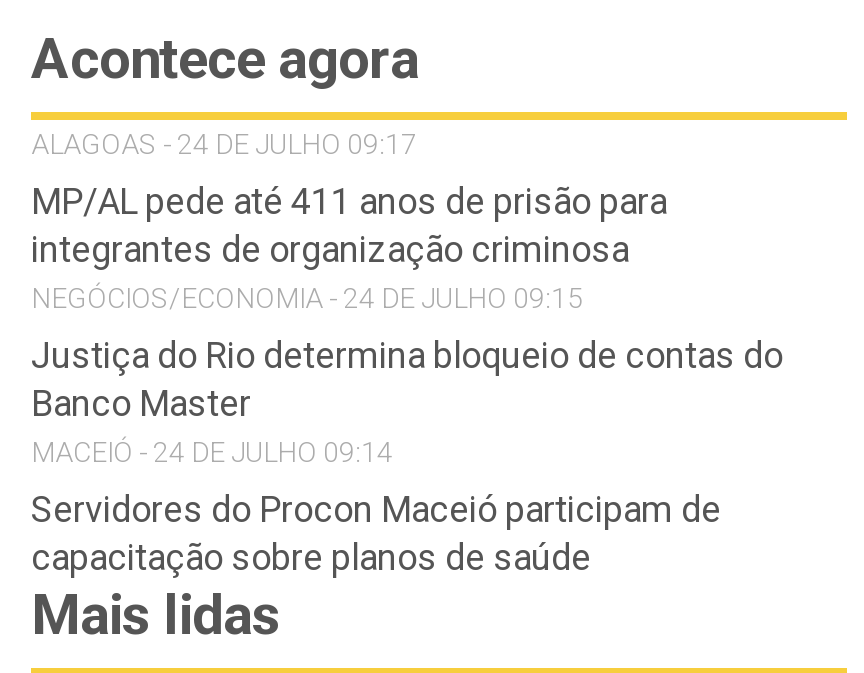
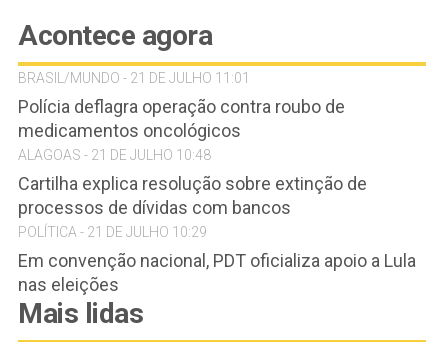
[31,128,417,160] ALAGOAS - 24 DE JULHO 09:17 -> [18,70,250,86] BRASIL/MUNDO - 21 DE JULHO 11:01
[31,180,667,314] MP/AL pede até 411 anos de prisão para | integrantes de organização criminosa | NEGÓCIOS/ECONOMIA - 24 DE JULHO 09:15 -> [18,96,345,163] Polícia deflagra operação contra roubo de | medicamentos oncológicos | ALAGOAS - 21 DE JULHO 10:48
[31,334,783,468] Justiça do Rio determina bloqueio de contas do | Banco Master | MACEIÓ - 24 DE JULHO 09:14 -> [18,173,367,240] Cartilha explica resolução sobre extinção de | processos de dívidas com bancos | POLÍTICA - 21 DE JULHO 10:29
[31,488,721,578] Servidores do Procon Maceió participam de | capacitação sobre planos de saúde -> [18,250,416,295] Em convenção nacional, PDT oficializa apoio a Lula | nas eleições

